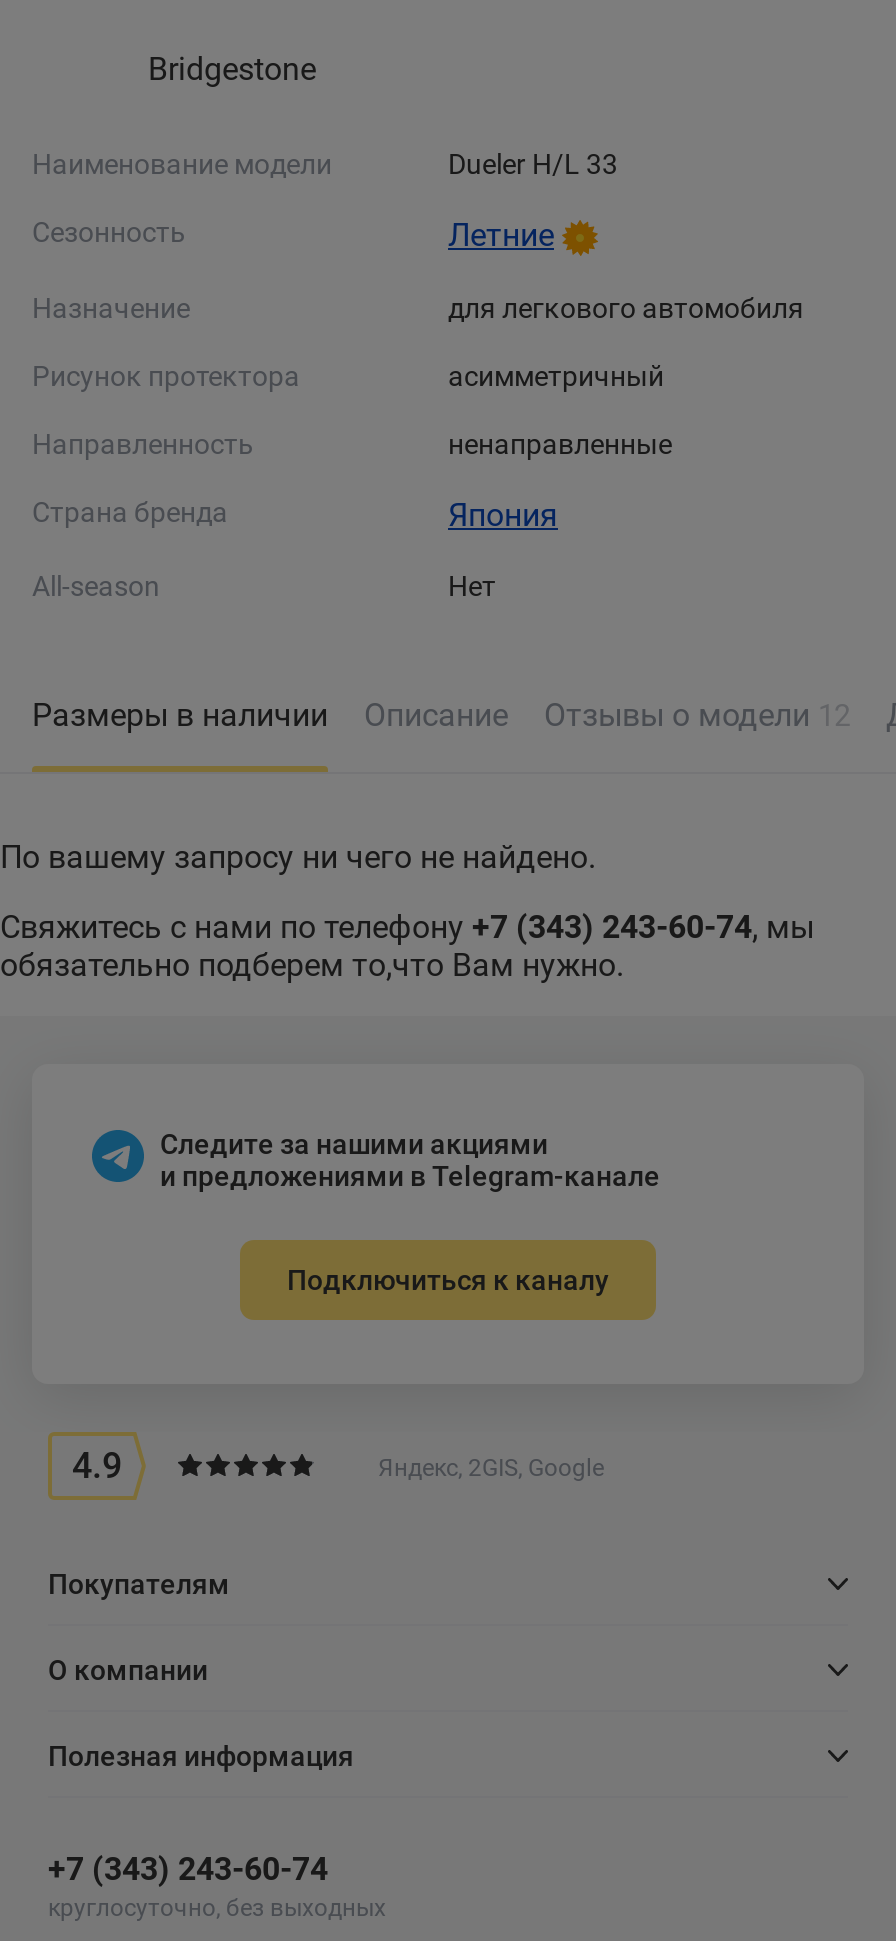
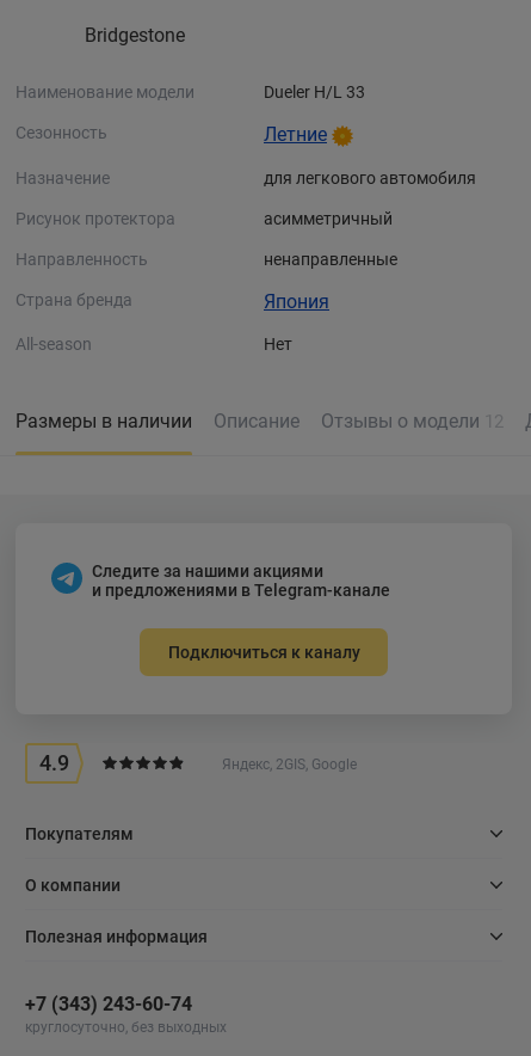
[0,838,814,984] По вашему запросу ни чего не найдено. | Свяжитесь с нами по телефону +7 (343) 243-60-74, мы | обязательно подберем то,что Вам нужно. -> none

